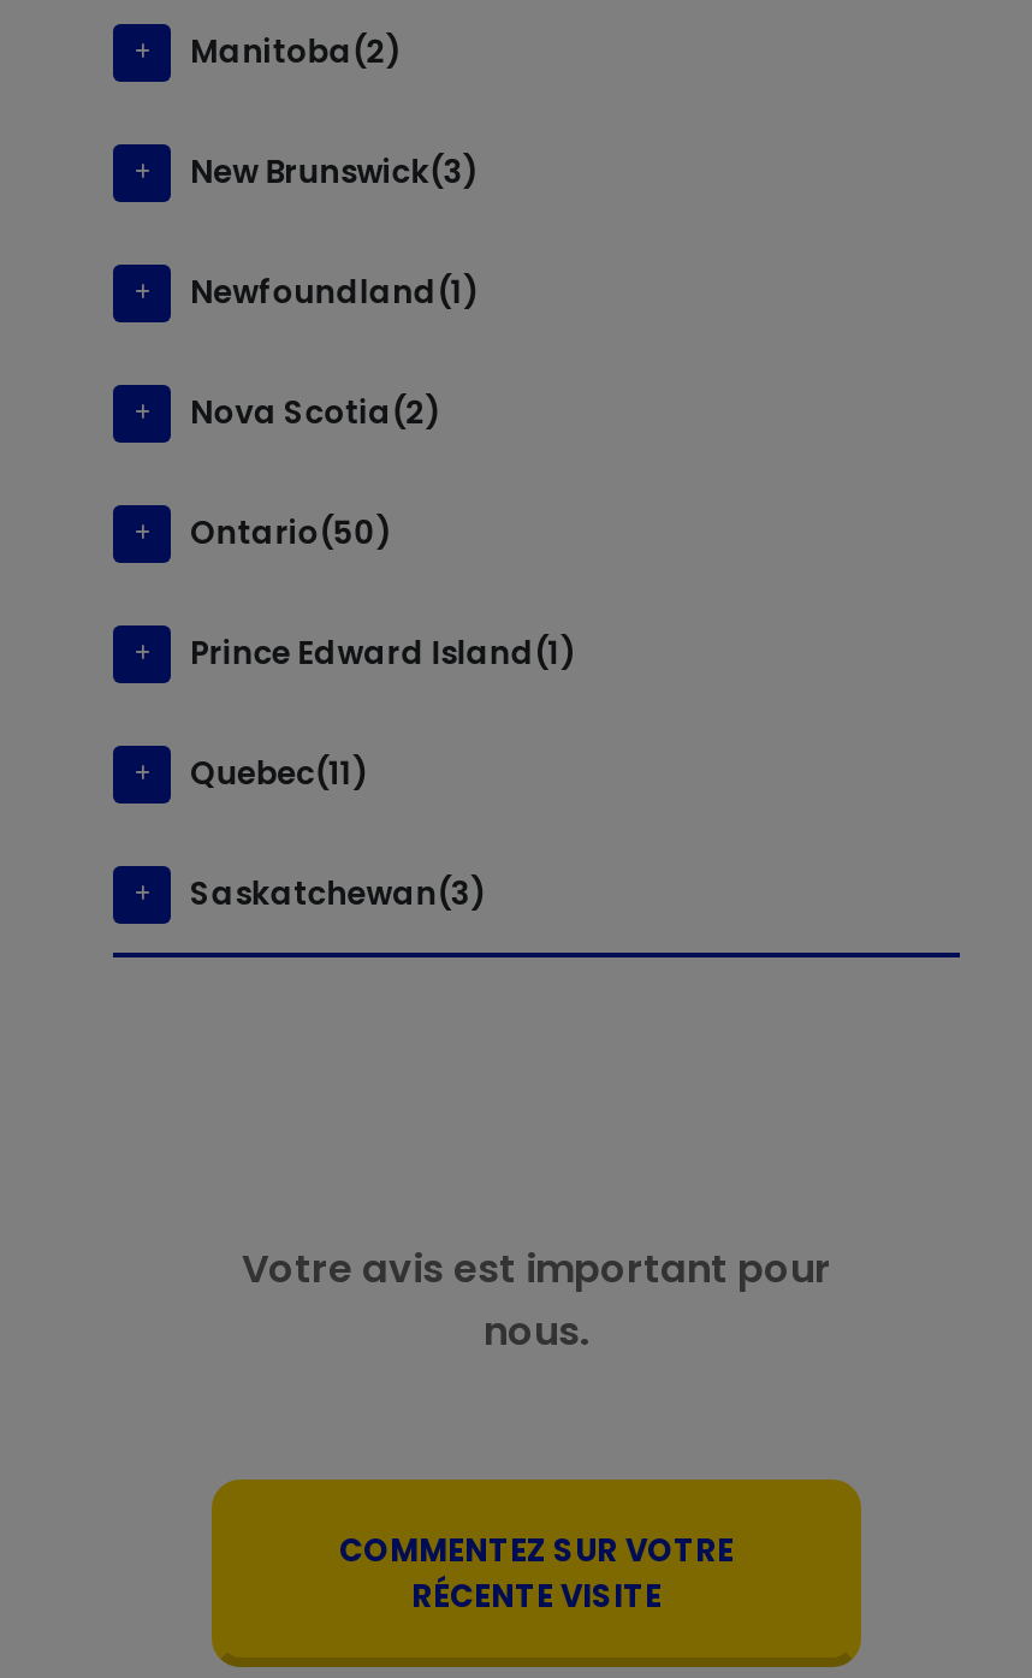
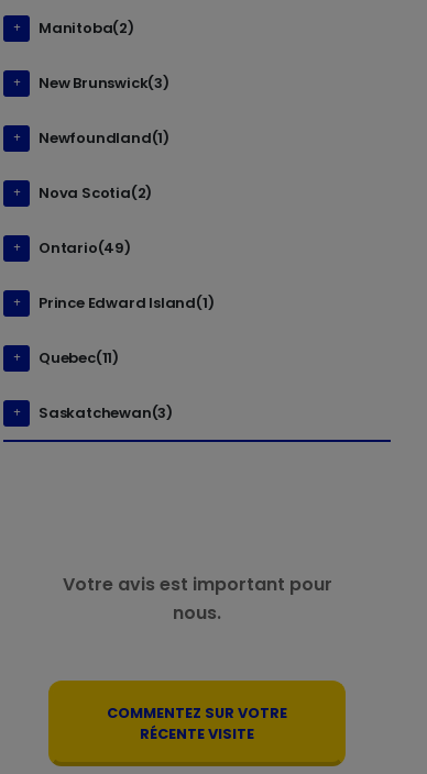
[190,509,389,555] Ontario(50) -> [39,237,131,258] Ontario(49)

